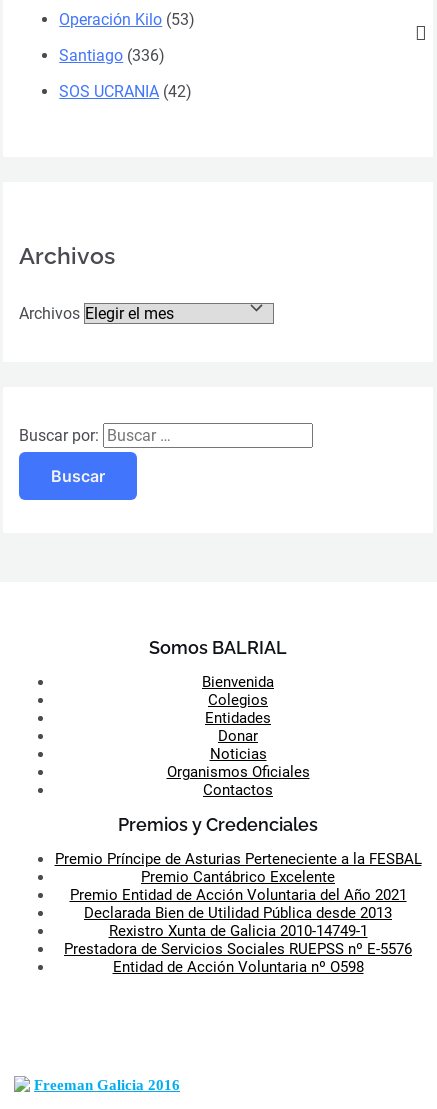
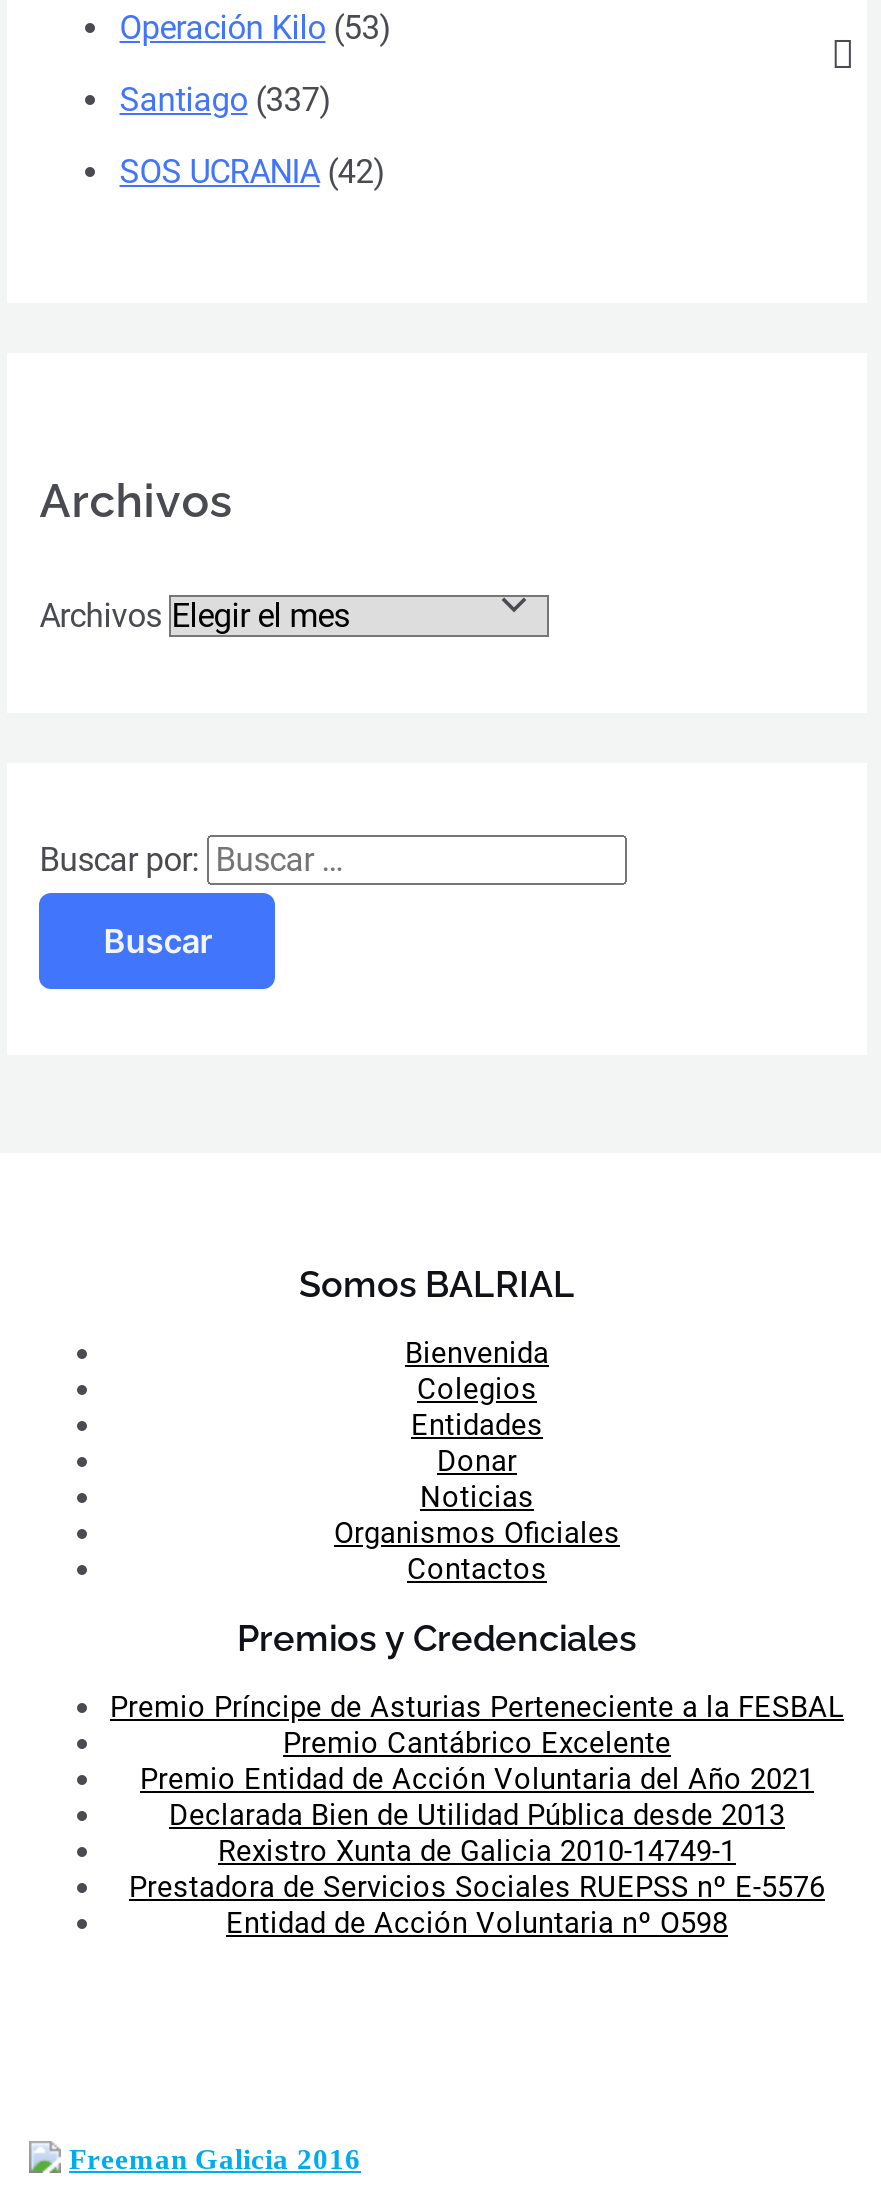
[59,46,165,65] Santiago (336) -> [120,81,332,119] Santiago (337)

